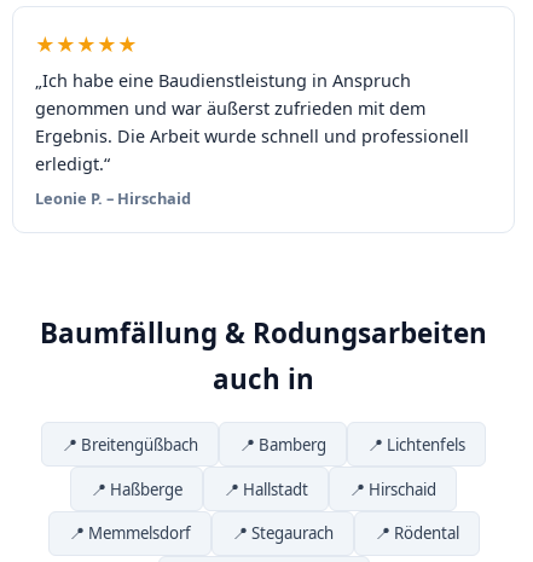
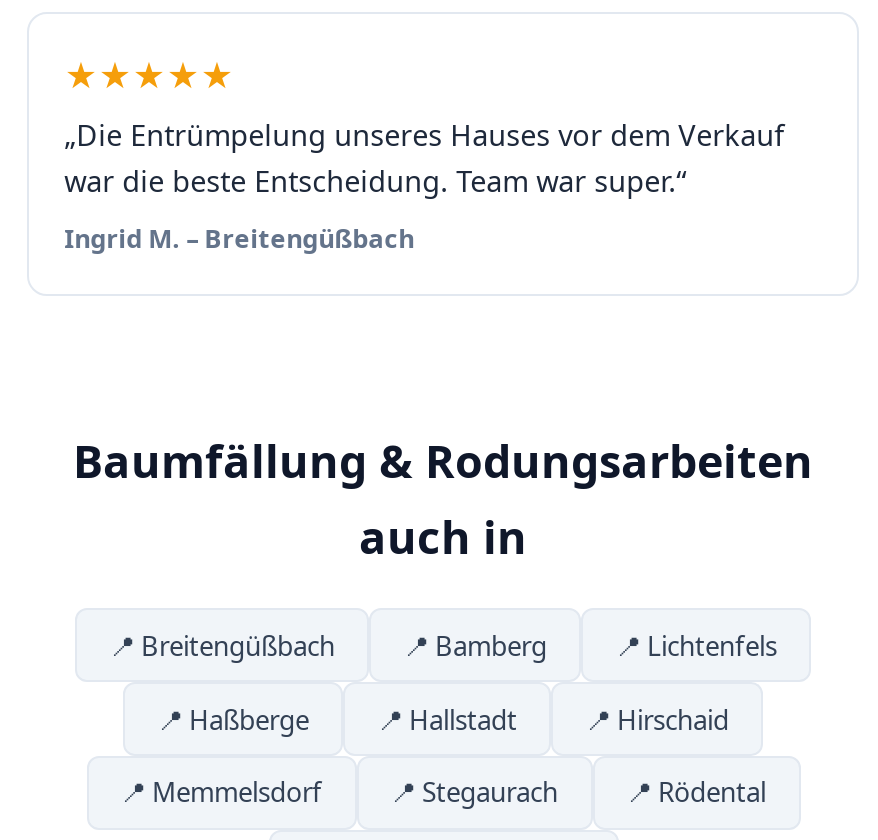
[35,69,468,176] „Ich habe eine Baudienstleistung in Anspruch | genommen und war äußerst zufrieden mit dem | Ergebnis. Die Arbeit wurde schnell und professionell | erledigt.“ -> [64,117,784,201] „Die Entrümpelung unseres Hauses vor dem Verkauf | war die beste Entscheidung. Team war super.“
[35,187,190,209] Leonie P. – Hirschaid -> [64,220,414,256] Ingrid M. – Breitengüßbach

